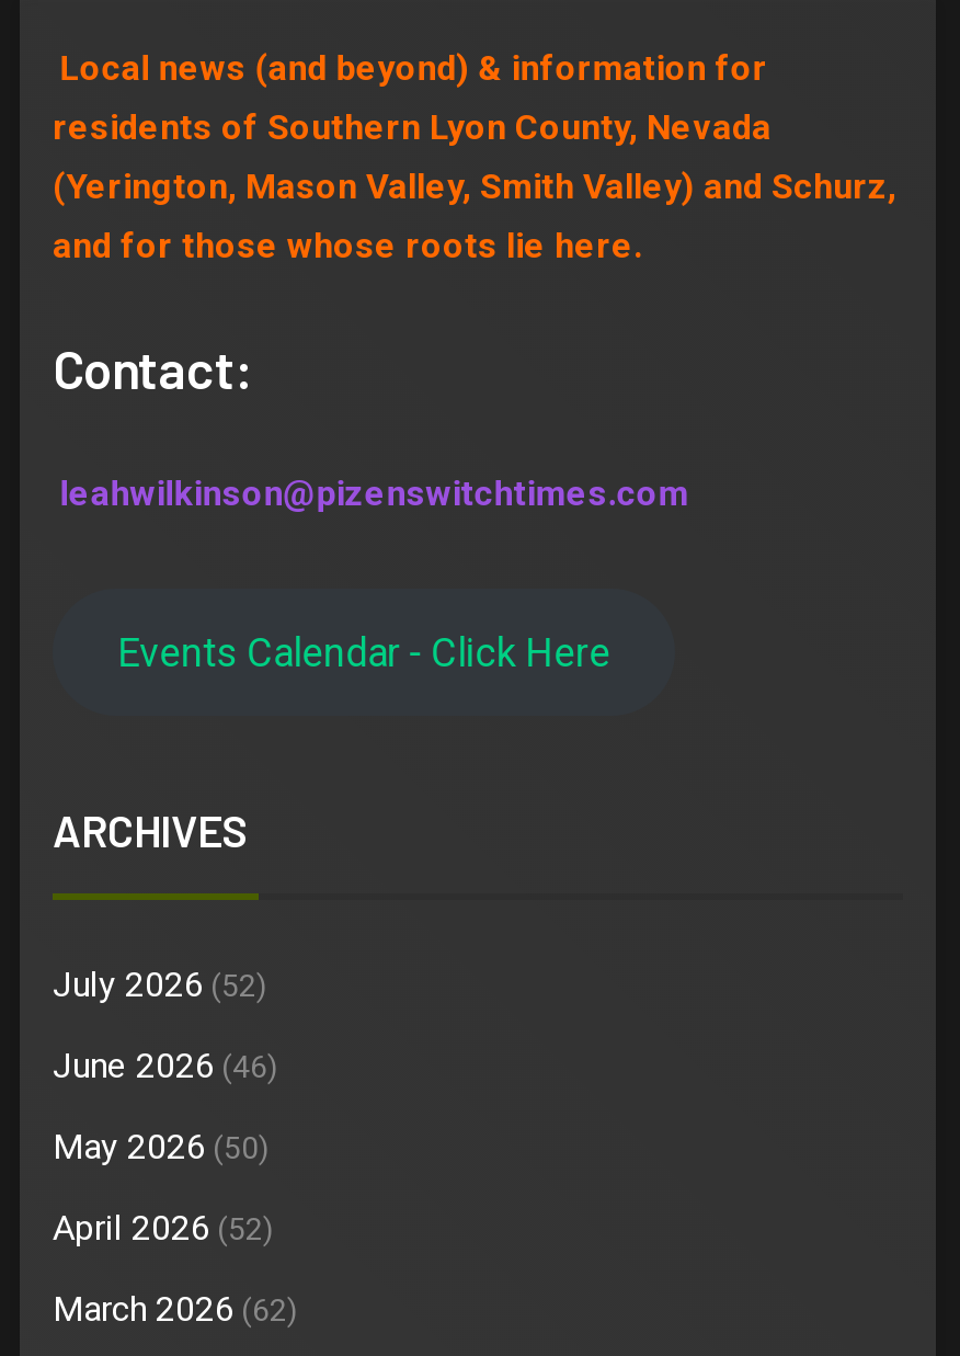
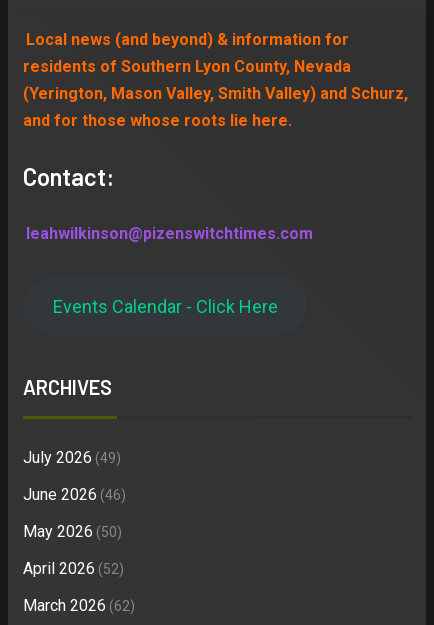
[53,964,267,1006] July 2026 (52) -> [23,448,121,467] July 2026 (49)

